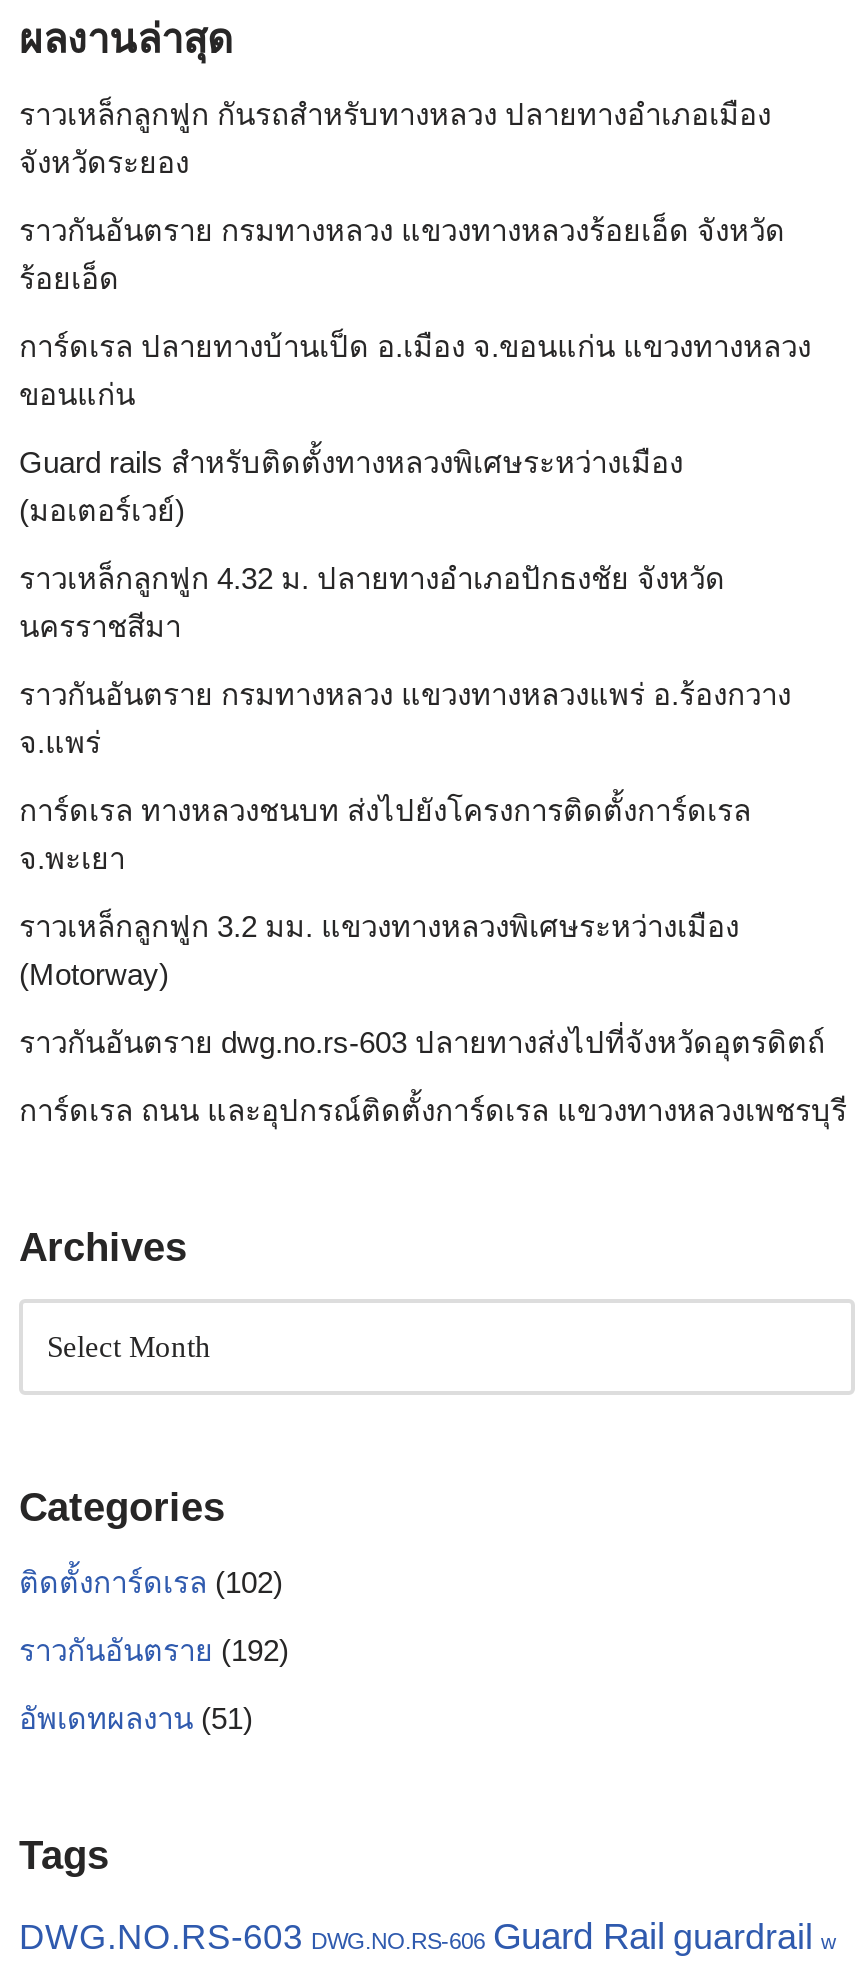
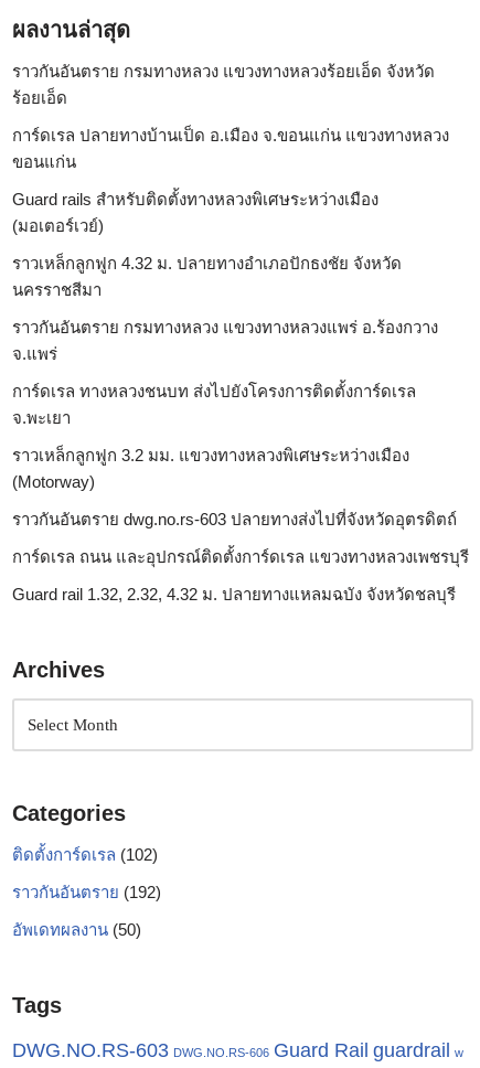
[19,96,771,178] ราวเหล็กลูกฟูก กันรถสําหรับทางหลวง ปลายทางอำเภอเมือง | จังหวัดระยอง -> none
moved [19,212,847,1126] -> [12,61,469,565]: ราวกันอันตราย กรมทางหลวง แขวงทางหลวงร้อยเอ็ด จังหวัด | ร้อยเอ็ด | การ์ดเรล ปลายทางบ้านเป็ด อ.เมือง จ.ขอนแก่น แขวงทางหลวง | ... | ราวกันอันตราย dwg.no.rs-603 ปลายทางส่งไปที่จังหวัดอุตรดิตถ์ | การ์ดเรล ถนน และอุปกรณ์ติดตั้งการ์ดเรล แขวงทางหลวงเพชรบุรี
none -> [12,584,456,603] Guard rail 1.32, 2.32, 4.32 ม. ปลายทางแหลมฉบัง จังหวัดชลบุรี
[19,1700,253,1734] อัพเดทผลงาน(51) -> [12,920,141,938] อัพเดทผลงาน(50)

